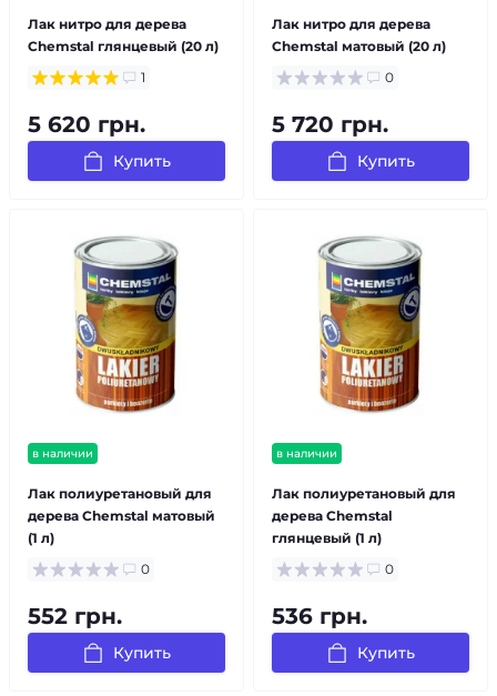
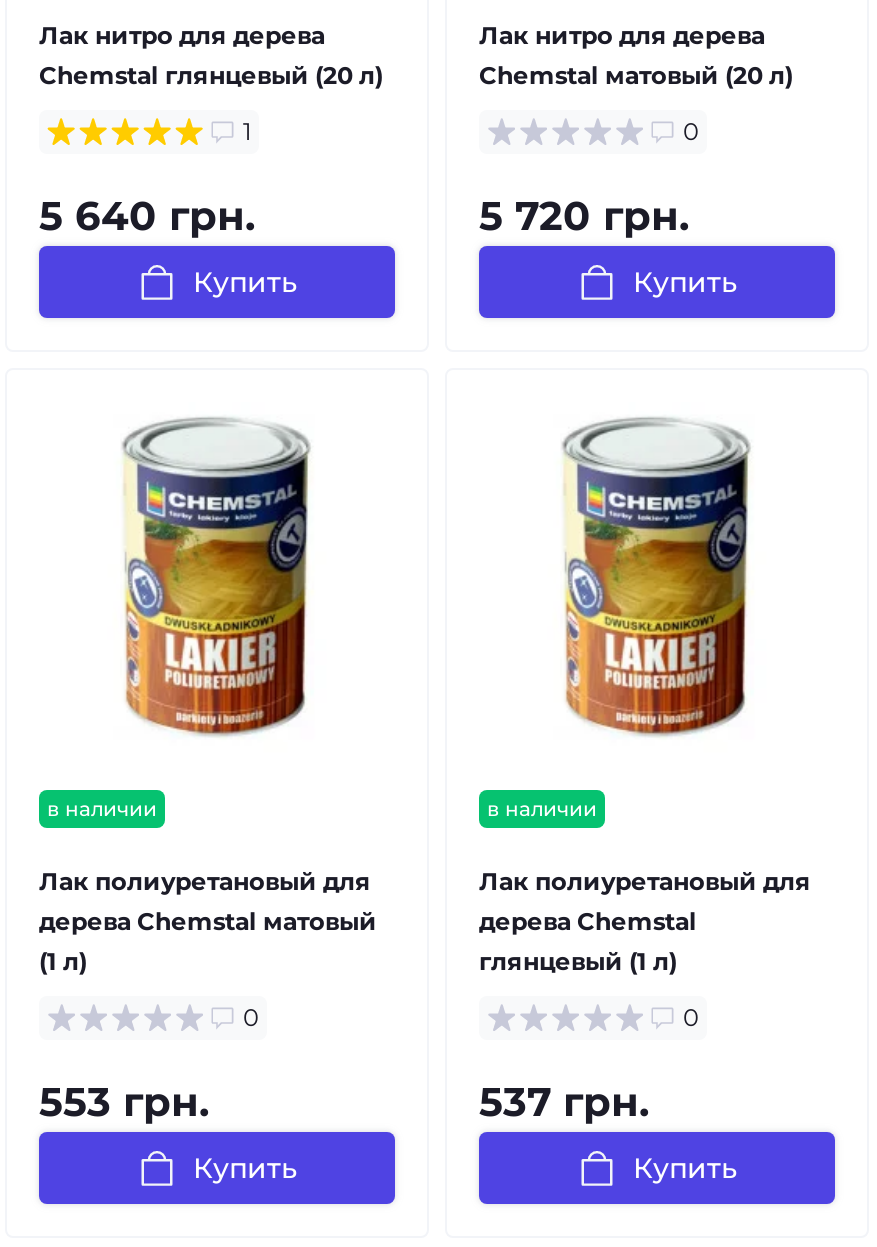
[28,111,145,138] 5 620 грн. -> [39,192,255,240] 5 640 грн.
[28,603,122,629] 552 грн. -> [39,1078,209,1126] 553 грн.
[272,603,367,629] 536 грн. -> [479,1078,649,1126] 537 грн.

